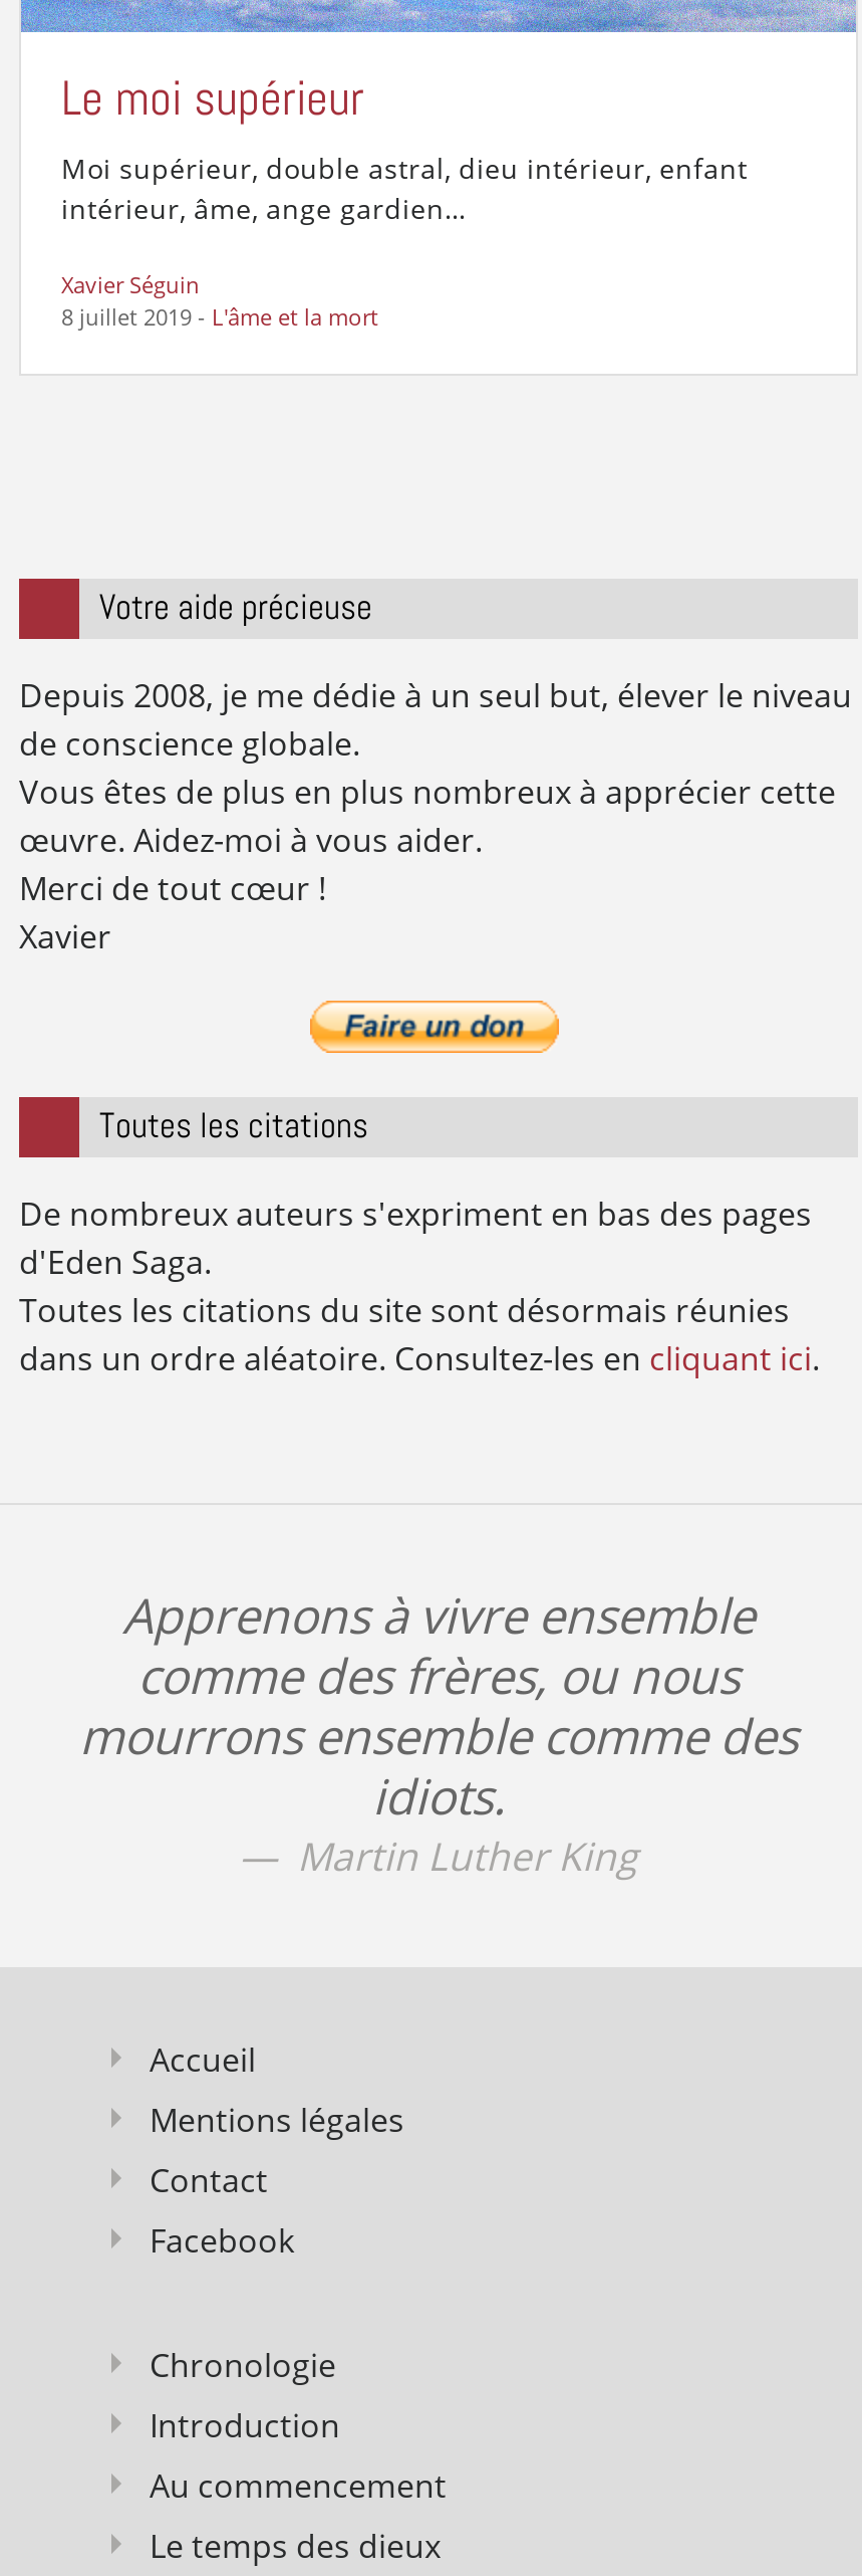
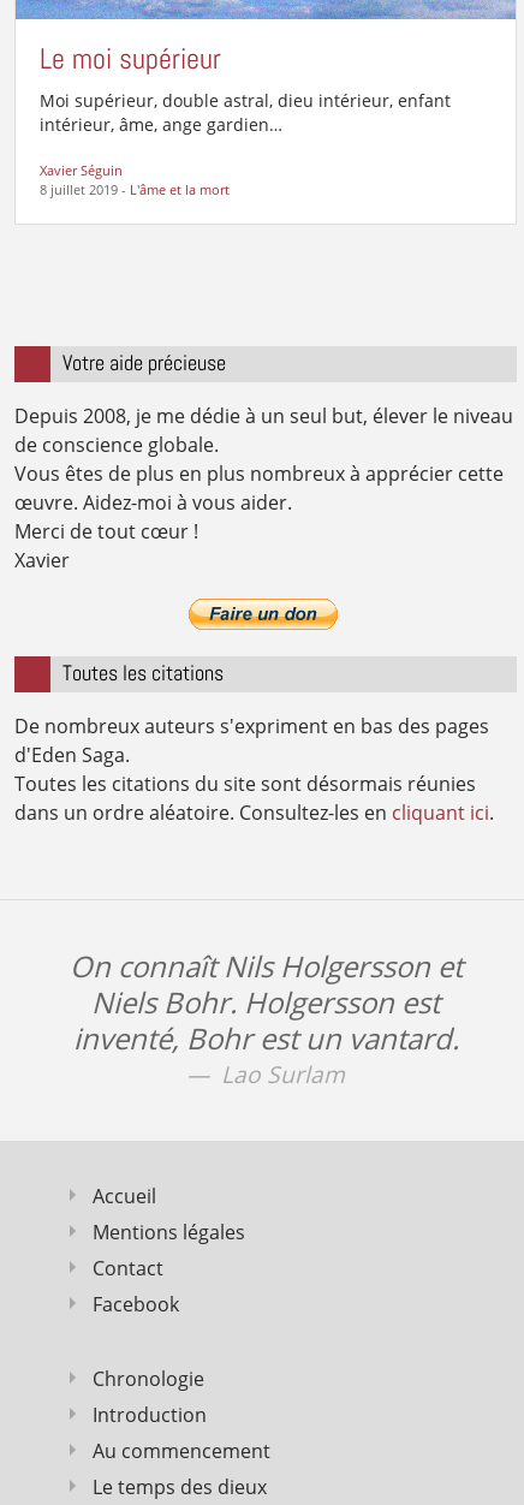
[79,1581,798,1882] Apprenons à vivre ensemble | comme des frères, ou nous | mourrons ensemble comme des | idiots. | Martin Luther King -> [69,946,462,1090] On connaît Nils Holgersson et | Niels Bohr. Holgersson est | inventé, Bohr est un vantard. | Lao Surlam

